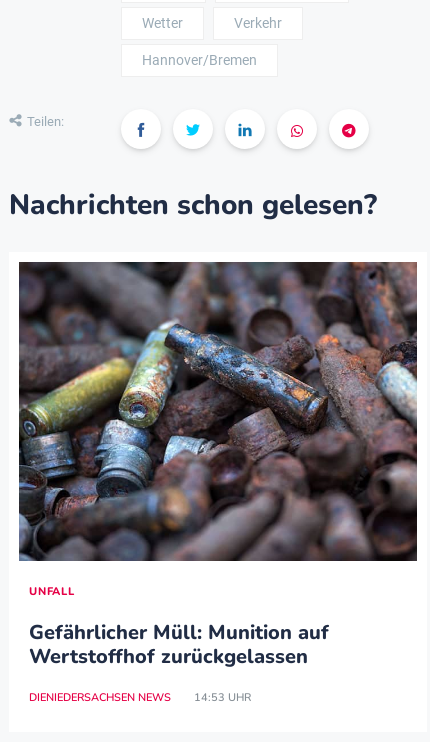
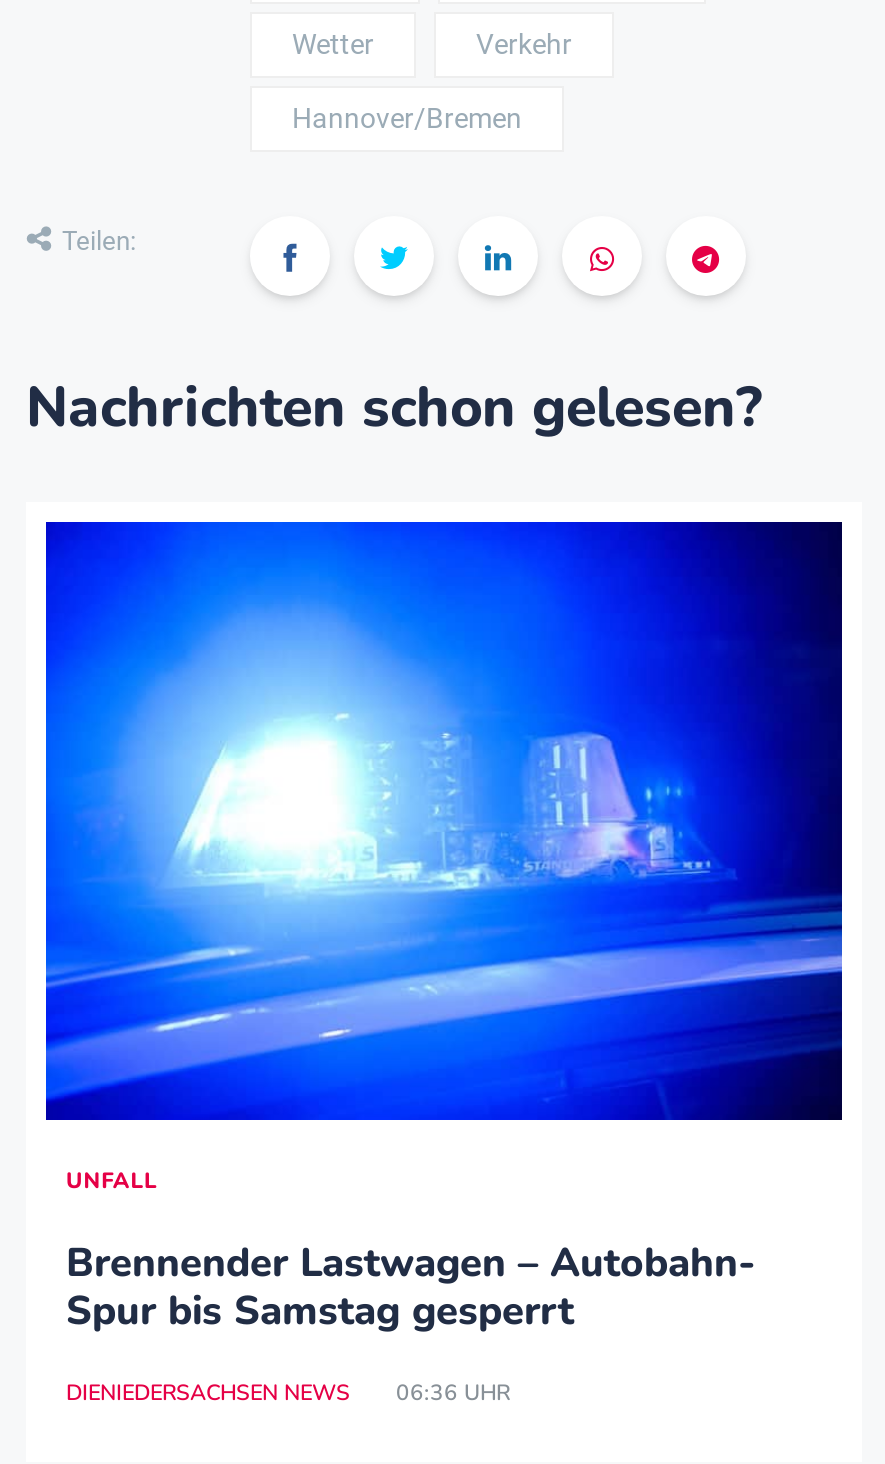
[18,261,418,562] [image] -> [44,520,844,1122] [image]
[29,619,329,670] Gefährlicher Müll: Munition auf | Wertstoffhof zurückgelassen -> [66,1235,756,1337] Brennender Lastwagen – Autobahn- | Spur bis Samstag gesperrt
[29,690,251,705] DIENIEDERSACHSEN NEWS 14:53 UHR -> [66,1377,510,1407] DIENIEDERSACHSEN NEWS 06:36 UHR

